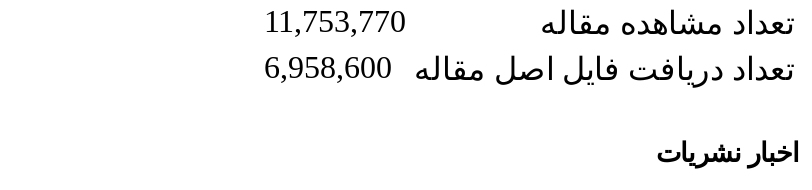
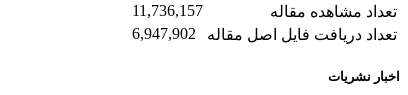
[264,3,406,37] 11,753,770 -> [132,2,203,19] 11,736,157
[264,49,794,85] تعداد دریافت فایل اصل مقاله 6,958,600 -> [132,25,397,43] تعداد دریافت فایل اصل مقاله 6,947,902

